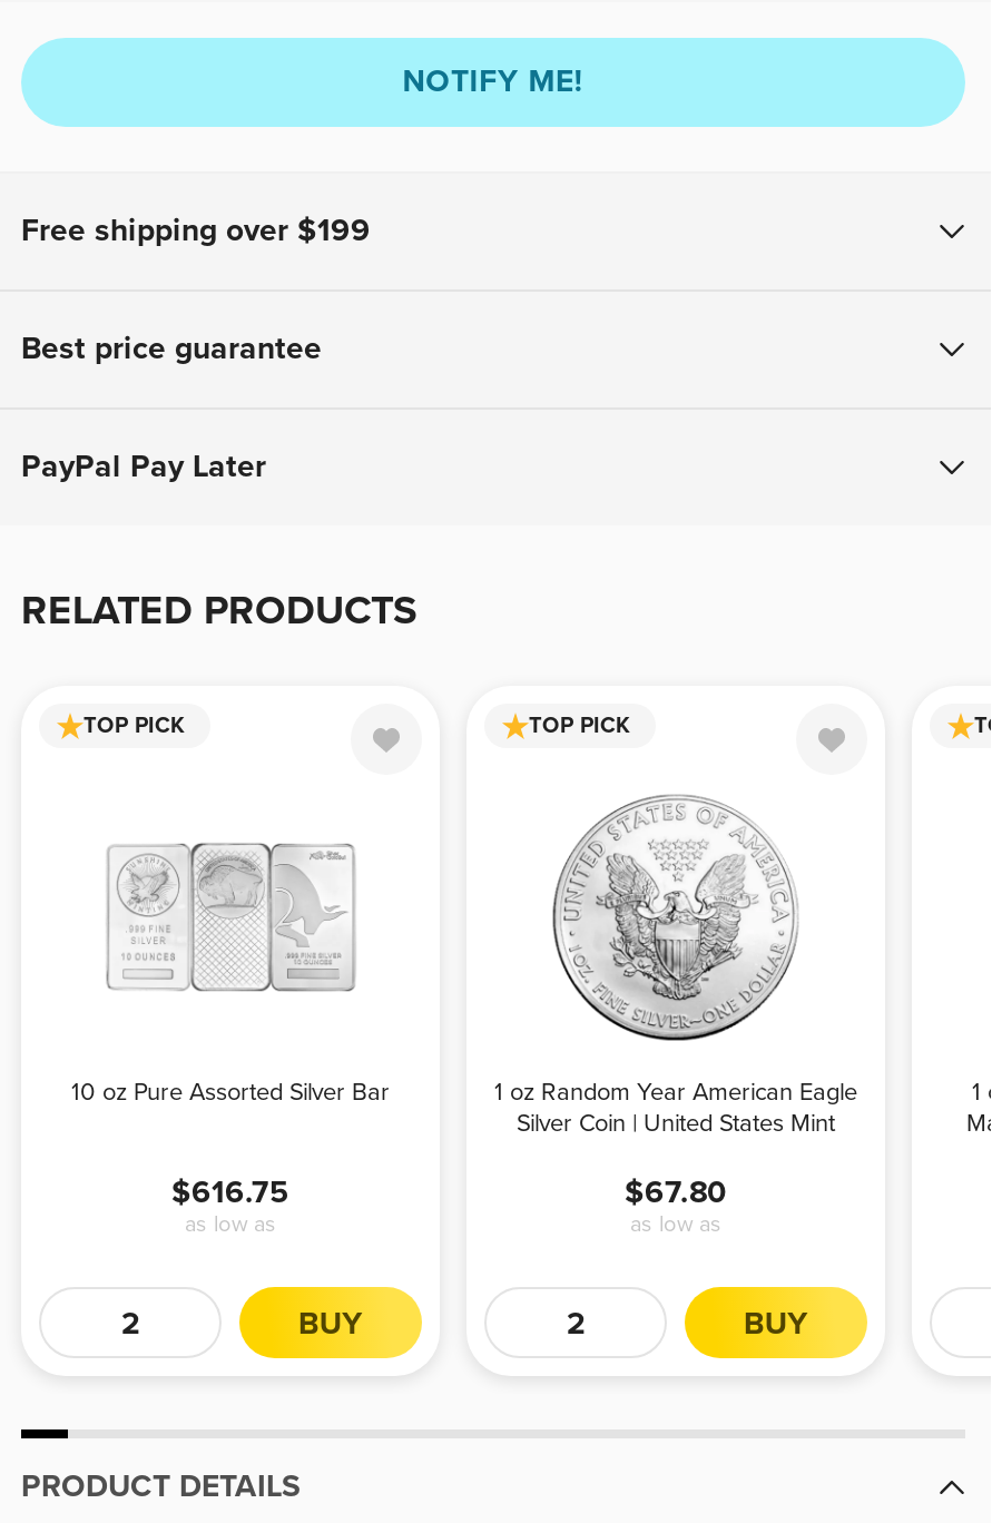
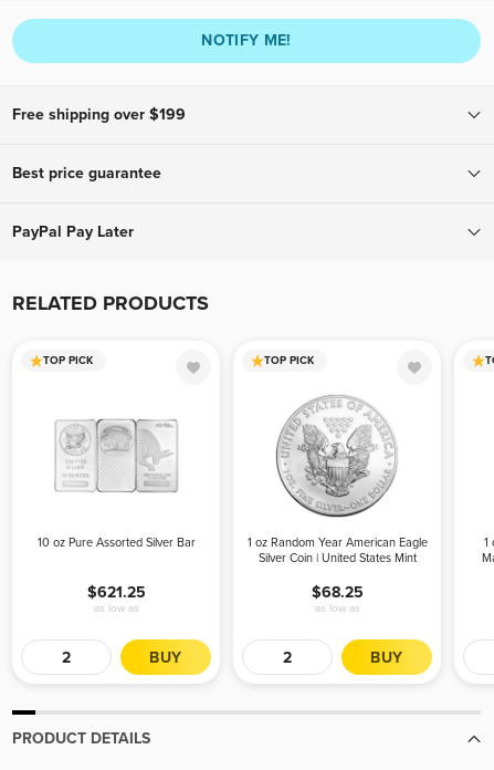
[171,1172,289,1210] $616.75 -> [87,582,145,601] $621.25
[625,1172,727,1210] $67.80 -> [311,582,363,601] $68.25

